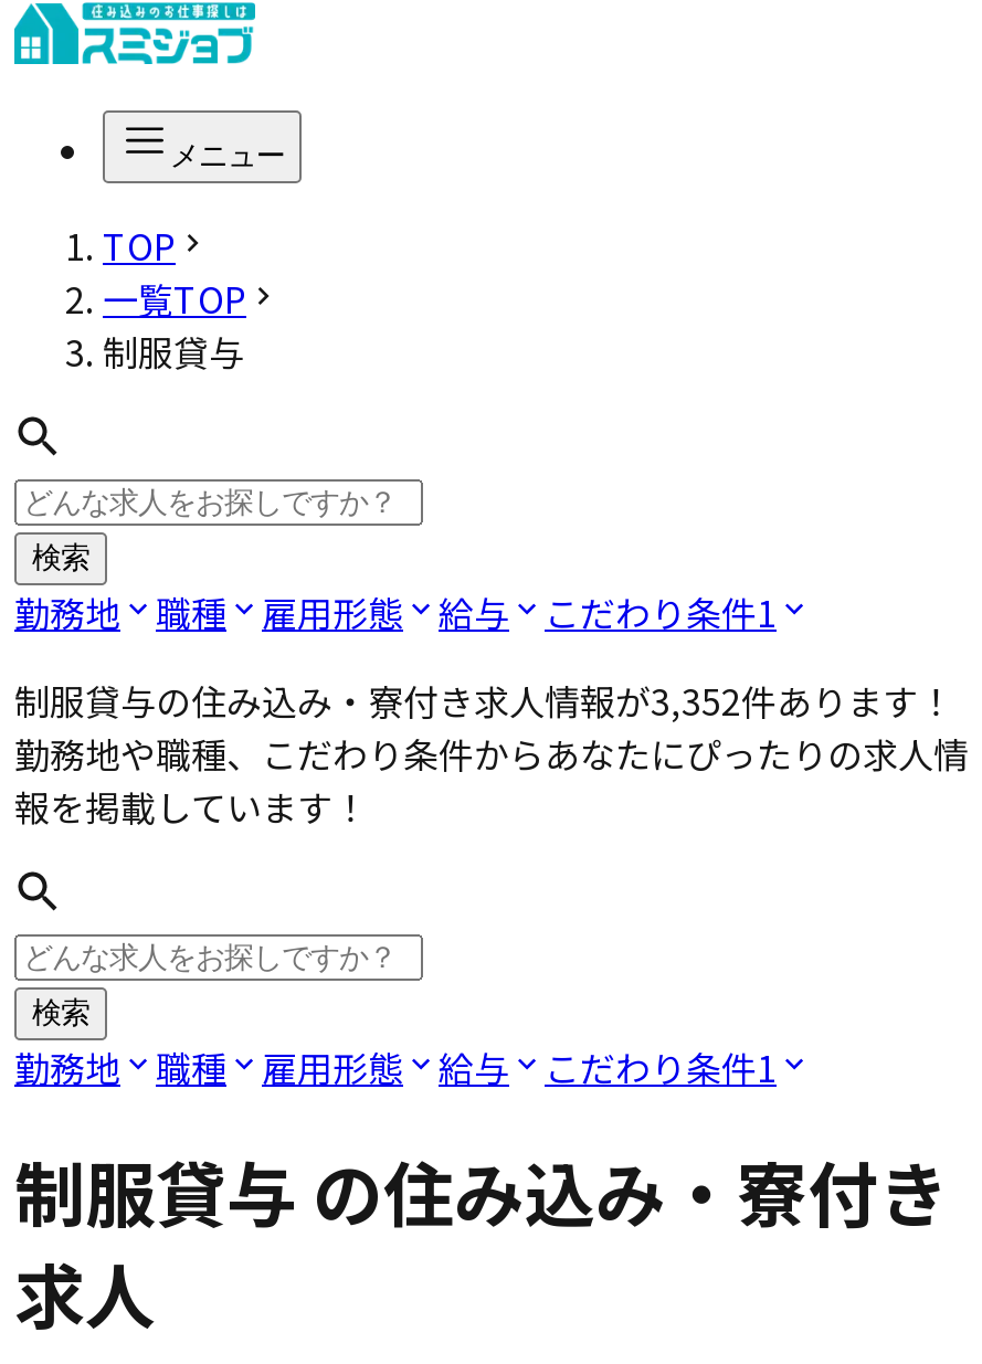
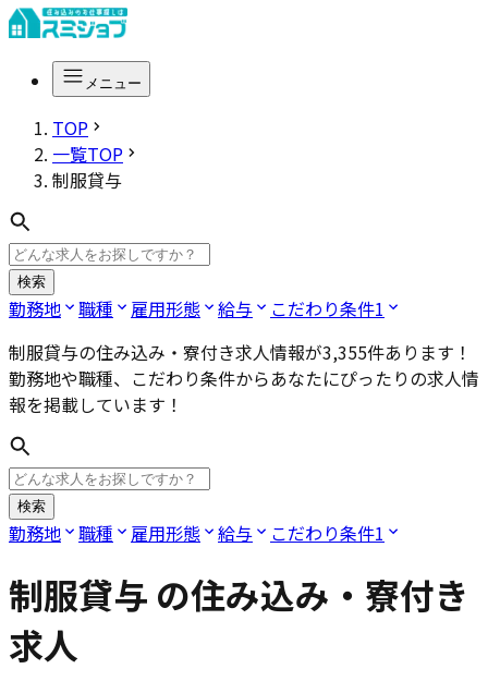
[14,674,953,727] 制服貸与の住み込み・寮付き求人情報が3,352件あります！ -> [9,339,472,365] 制服貸与の住み込み・寮付き求人情報が3,355件あります！

